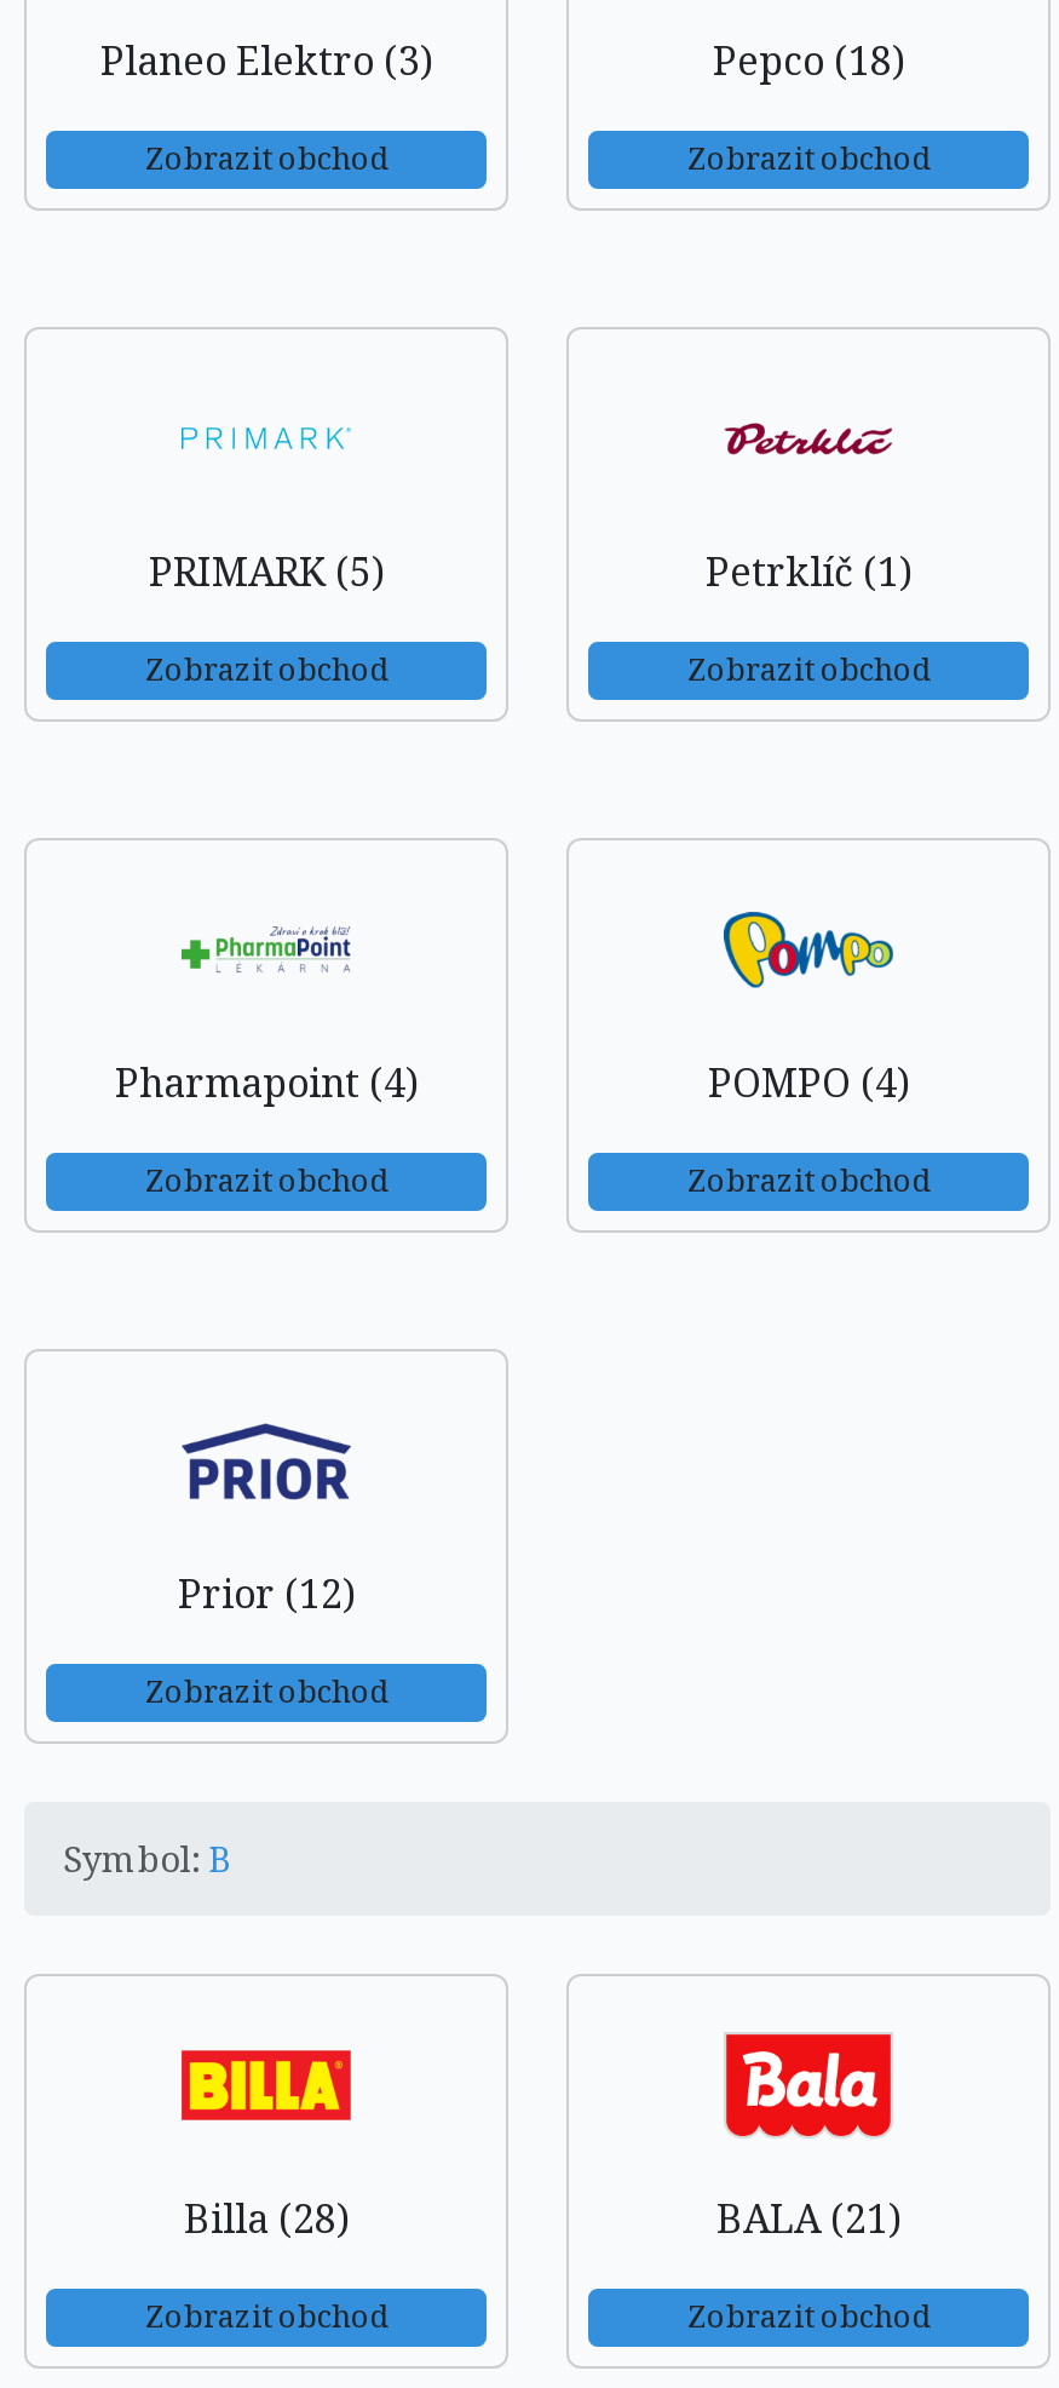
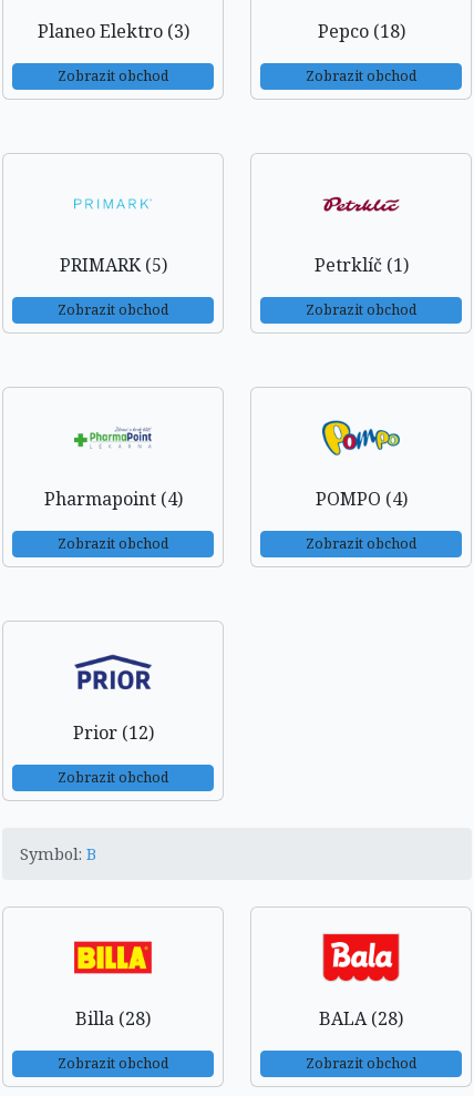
[716,2192,900,2245] BALA (21) -> [319,1006,403,1031] BALA (28)

